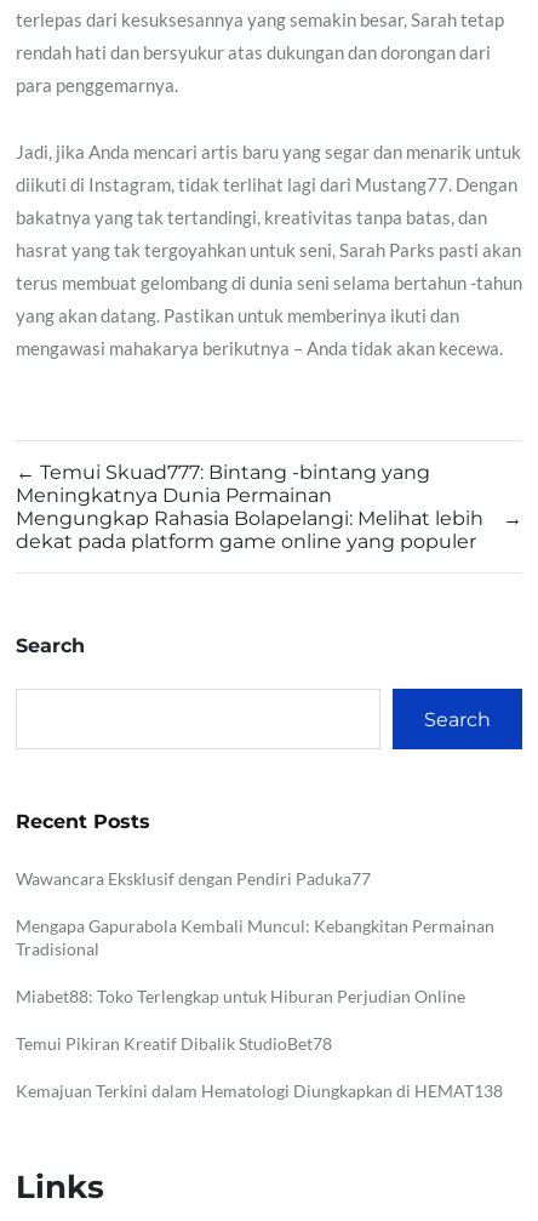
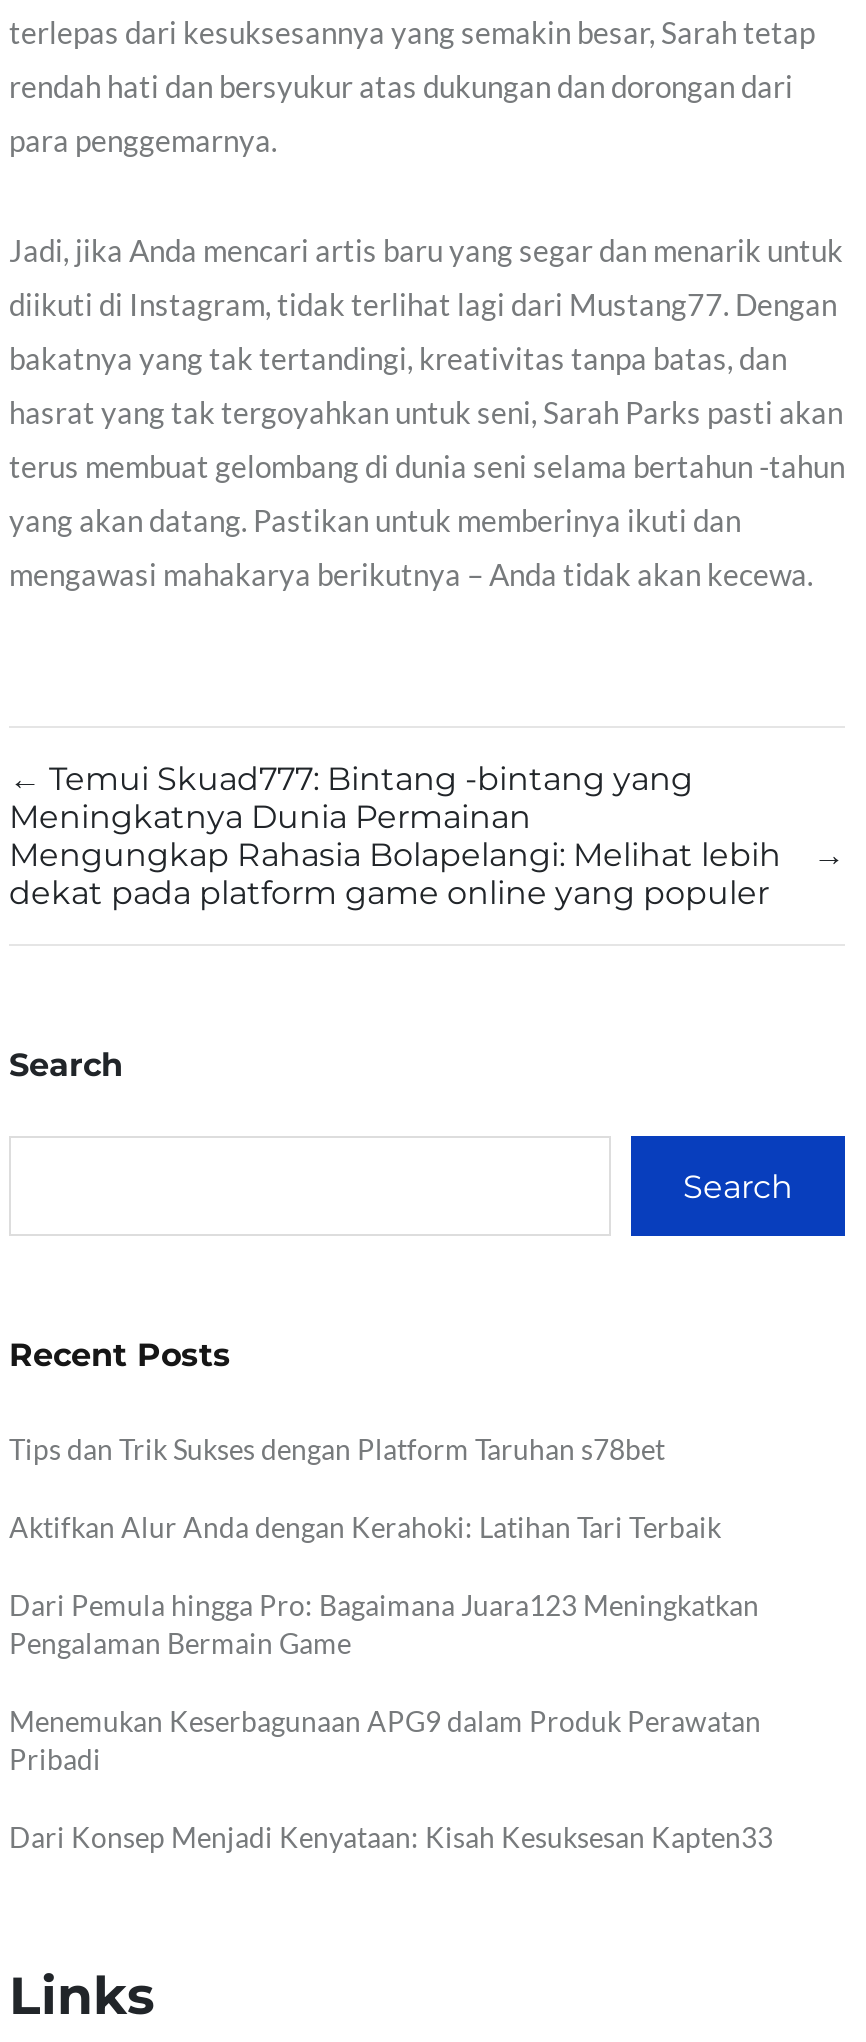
[16,868,371,889] Wawancara Eksklusif dengan Pendiri Paduka77 -> [9,1432,665,1466] Tips dan Trik Sukses dengan Platform Taruhan s78bet
[16,916,494,959] Mengapa Gapurabola Kembali Muncul: Kebangkitan Permainan | Tradisional -> [9,1510,721,1544] Aktifkan Alur Anda dengan Kerahoki: Latihan Tari Terbaik
[16,986,465,1007] Miabet88: Toko Terlengkap untuk Hiburan Perjudian Online -> [9,1588,759,1660] Dari Pemula hingga Pro: Bagaimana Juara123 Meningkatkan | Pengalaman Bermain Game
[16,1033,332,1054] Temui Pikiran Kreatif Dibalik StudioBet78 -> [9,1704,761,1776] Menemukan Keserbagunaan APG9 dalam Produk Perawatan | Pribadi
[16,1080,503,1101] Kemajuan Terkini dalam Hematologi Diungkapkan di HEMAT138 -> [9,1820,773,1854] Dari Konsep Menjadi Kenyataan: Kisah Kesuksesan Kapten33

